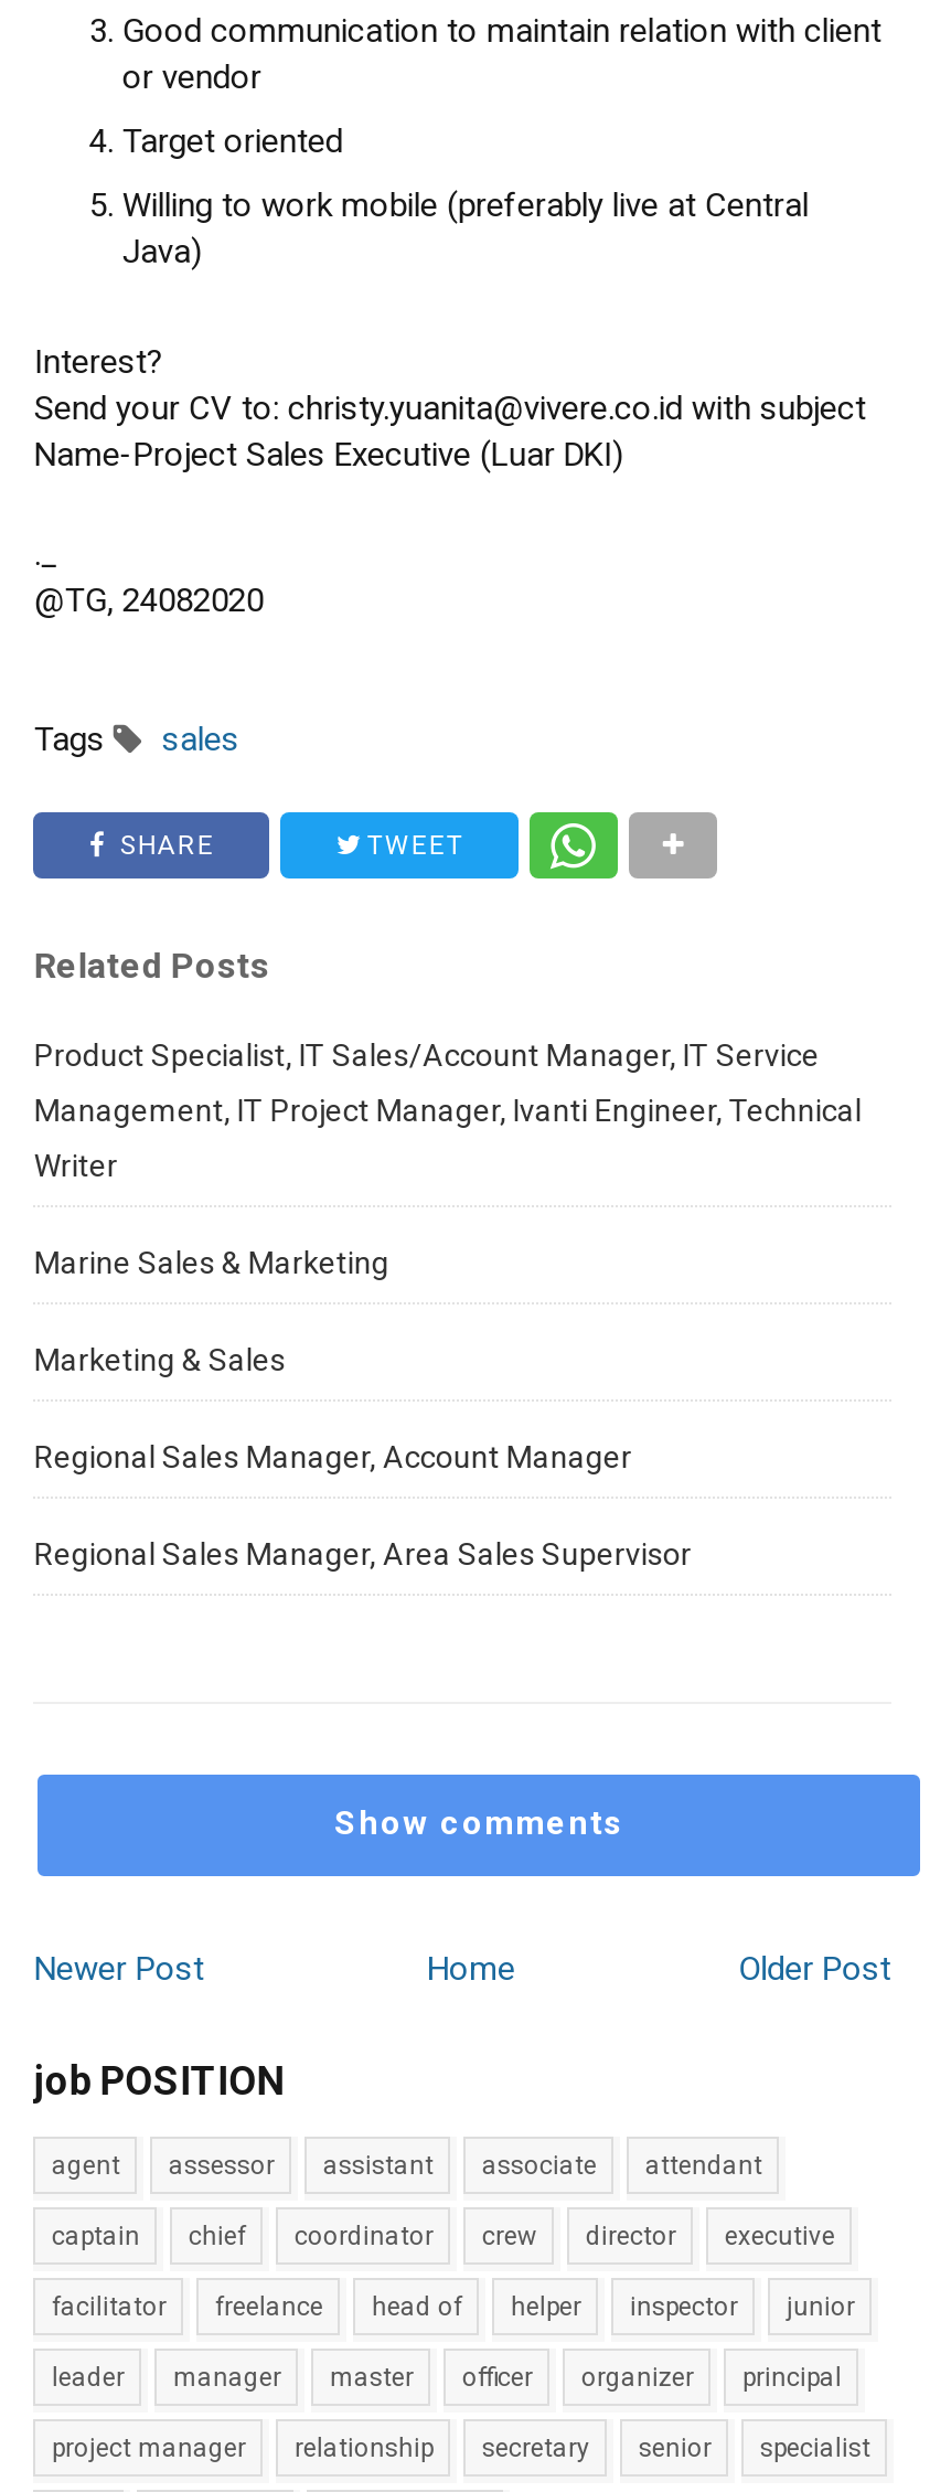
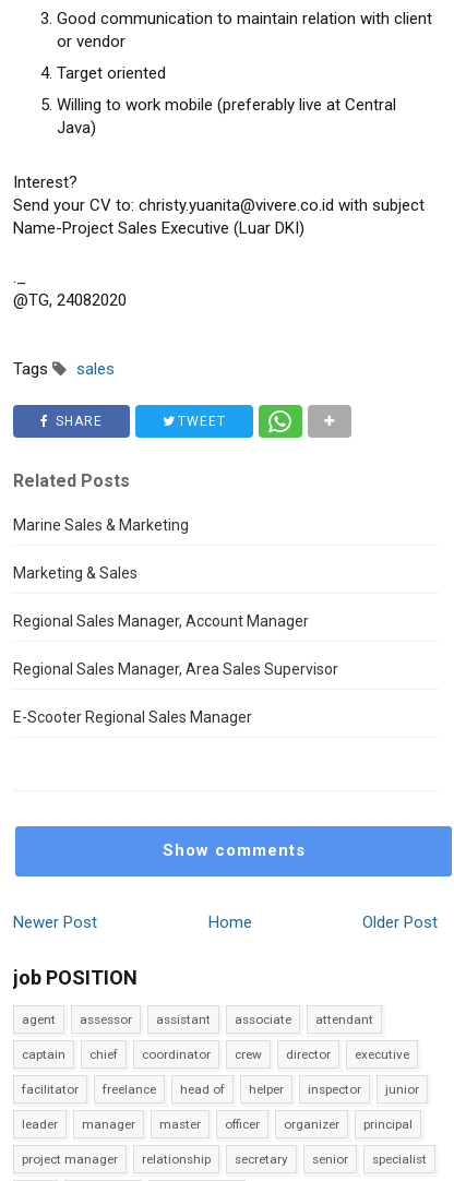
[34,1037,861,1183] Product Specialist, IT Sales/Account Manager, IT Service | Management, IT Project Manager, Ivanti Engineer, Technical | Writer -> none
moved [34,1245,692,1572] -> [14,516,339,678]: Marine Sales & Marketing | Marketing & Sales | Regional Sales Manager, Account Manager | Regional Sales Manager, Area Sales Supervisor
none -> [14,708,253,726] E-Scooter Regional Sales Manager

